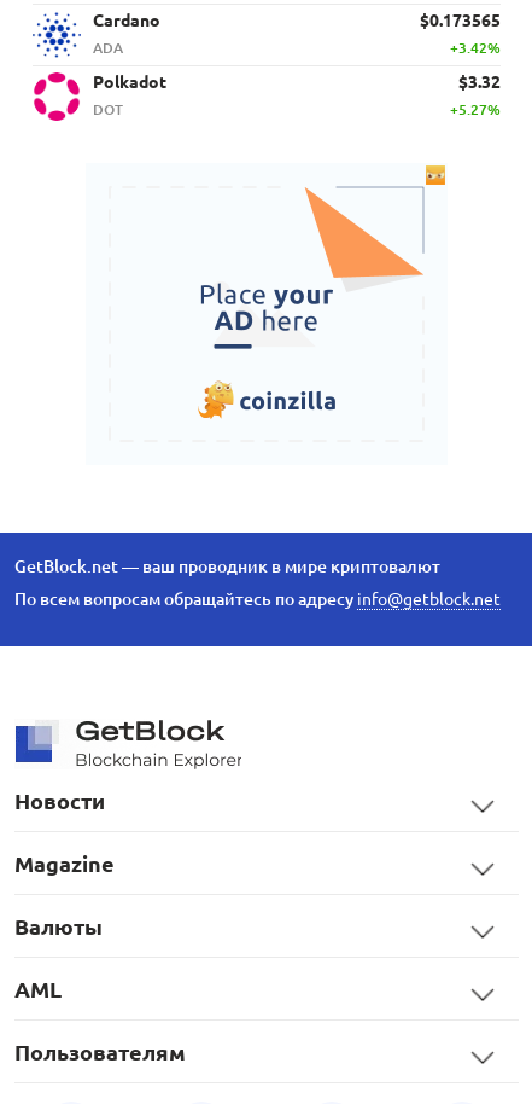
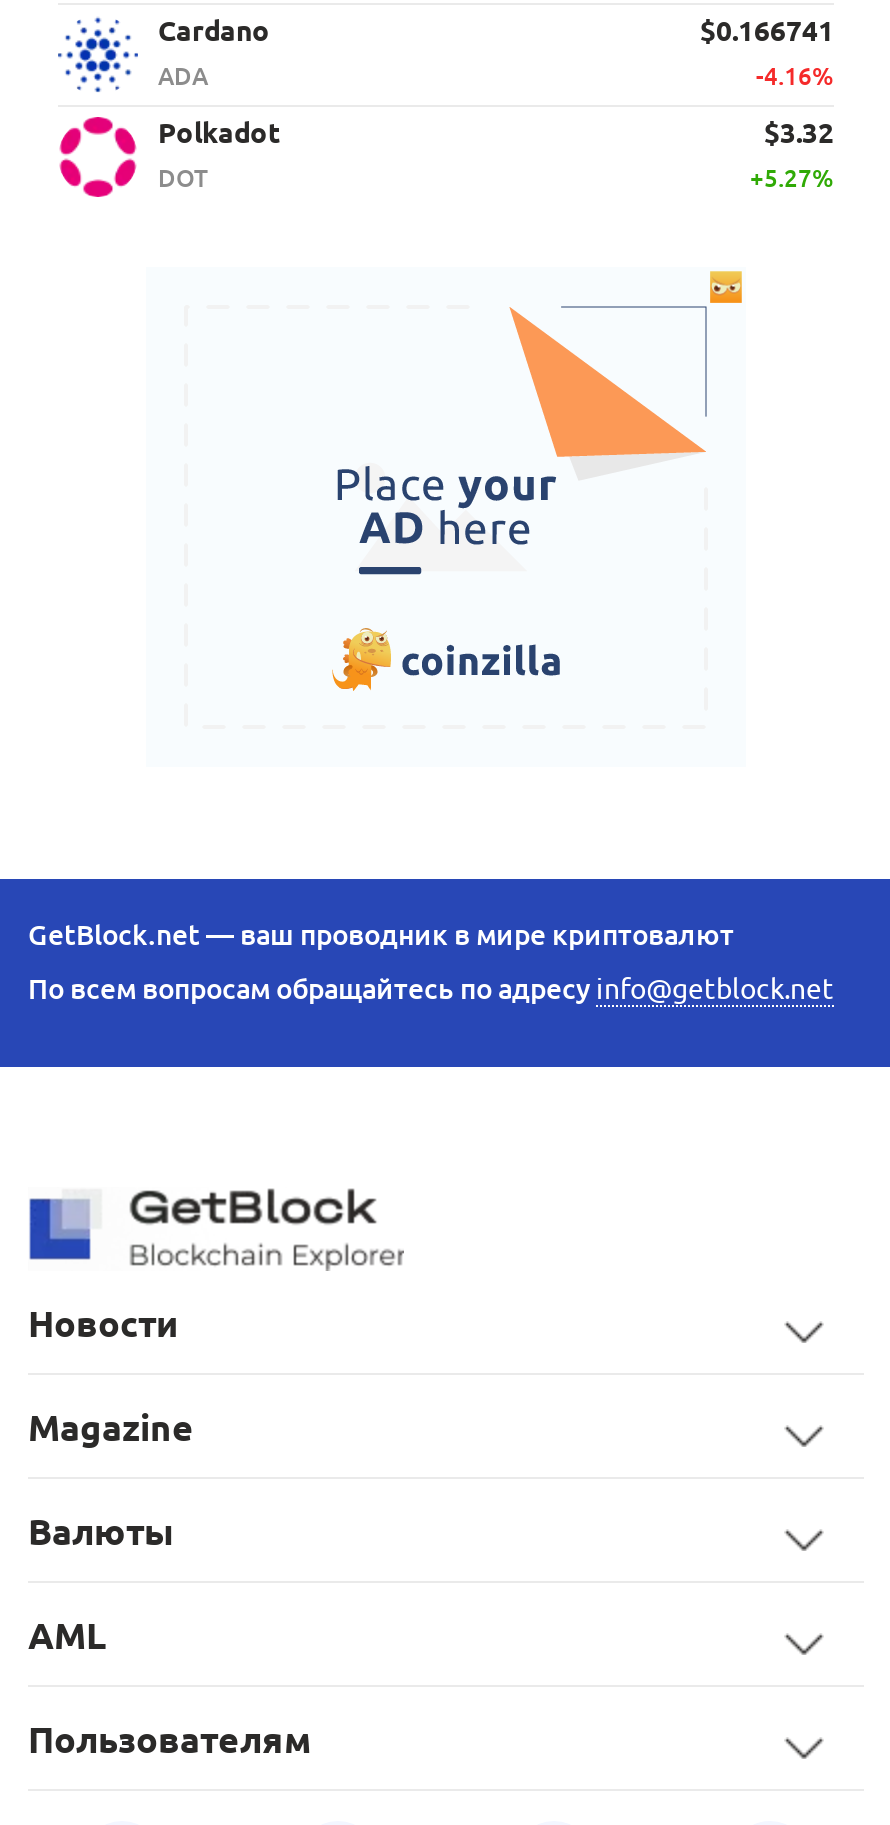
[420,11,501,30] $0.173565 -> [700,15,834,47] $0.166741
[450,40,501,56] +3.42% -> [756,64,834,90] -4.16%

